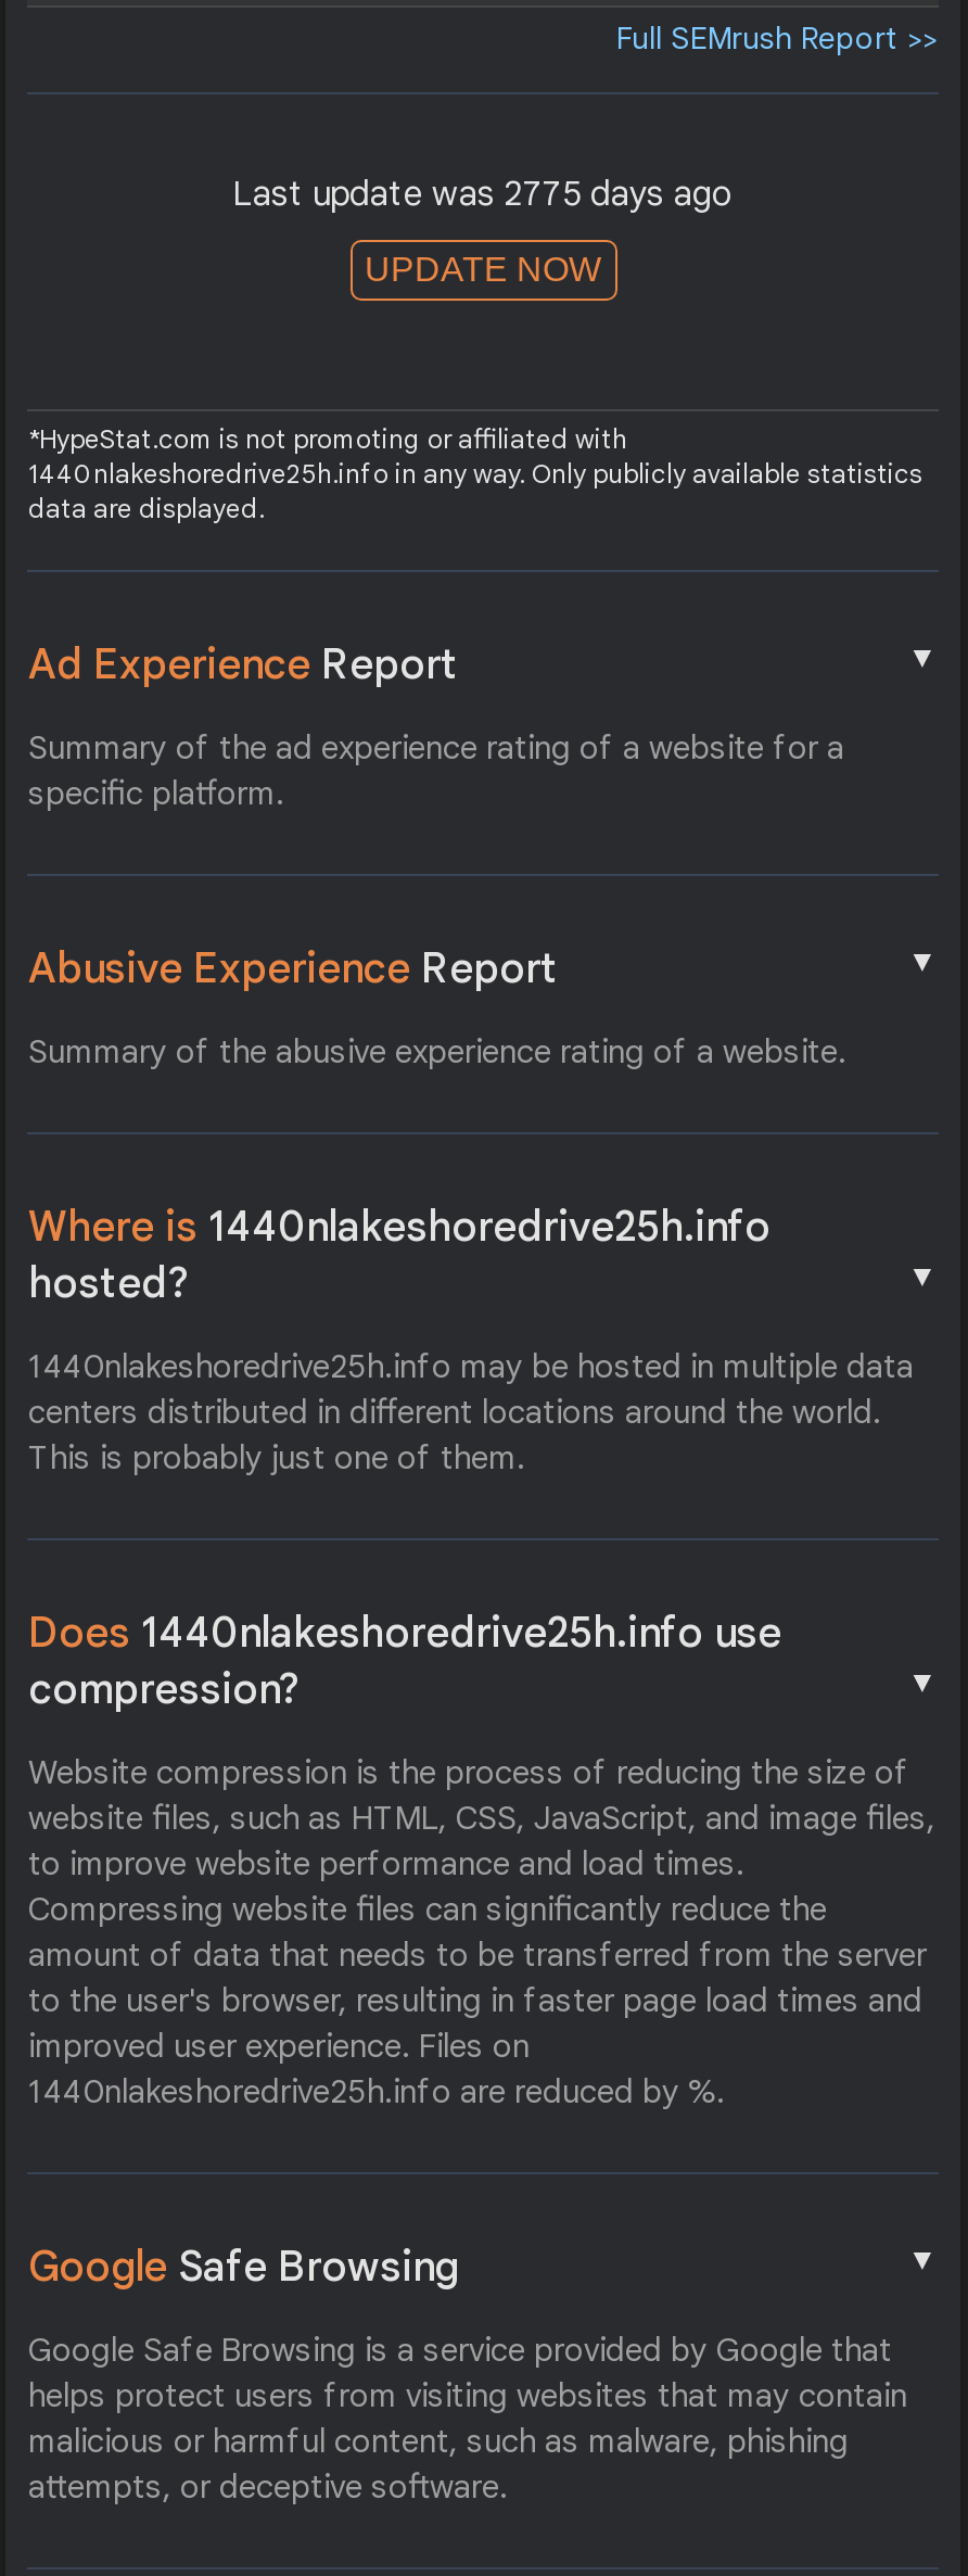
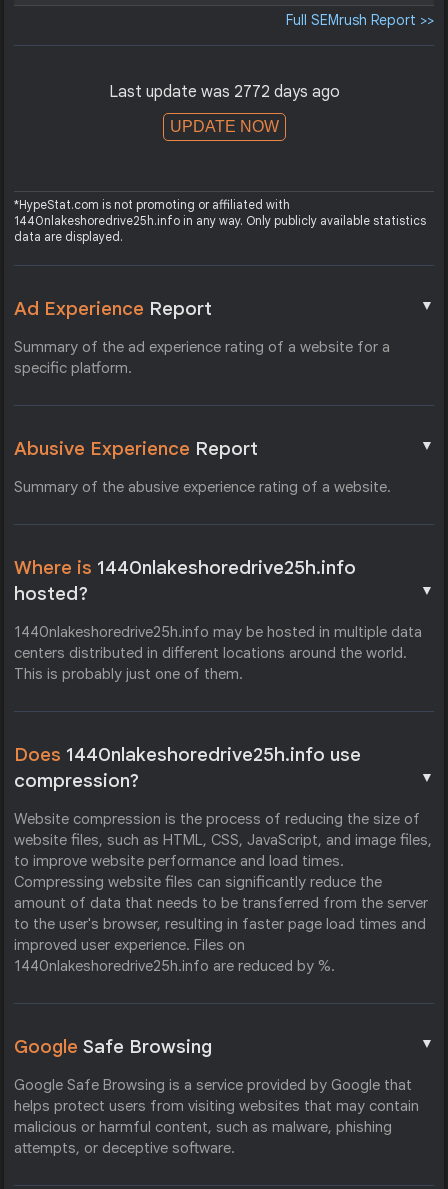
[232,172,734,216] Last update was 2775 days ago -> [108,82,339,102] Last update was 2772 days ago

